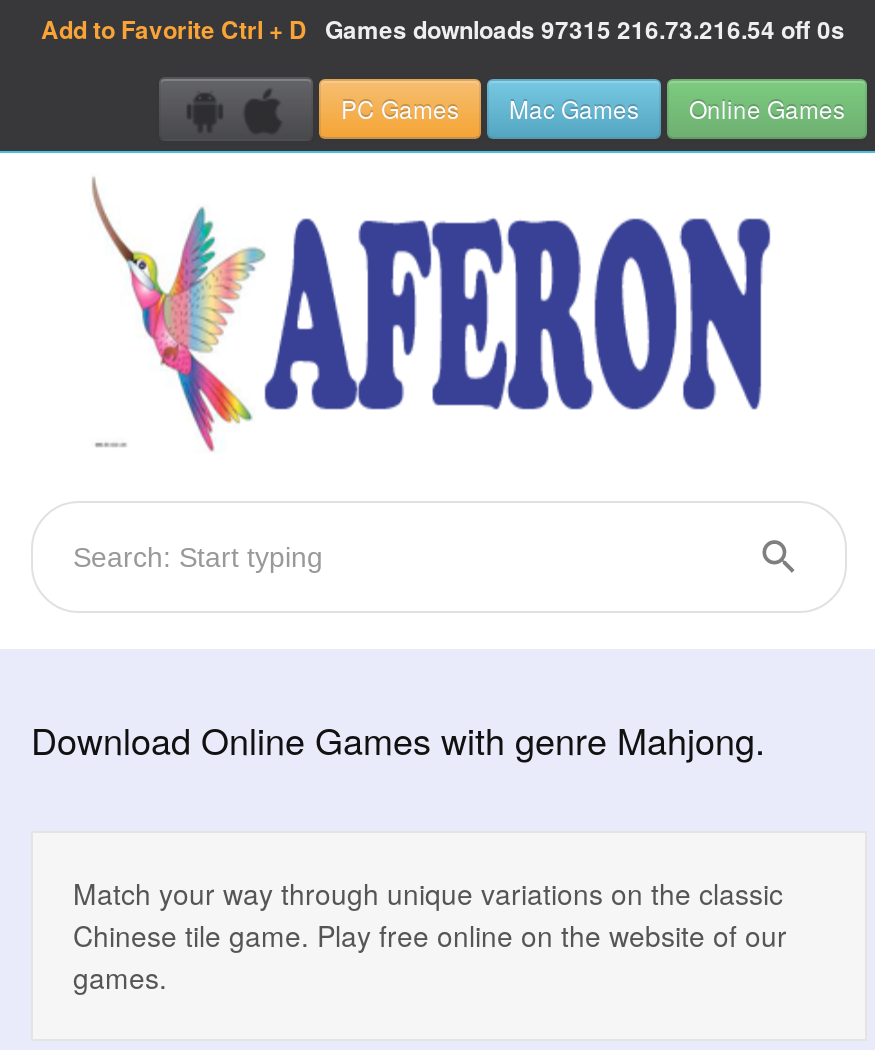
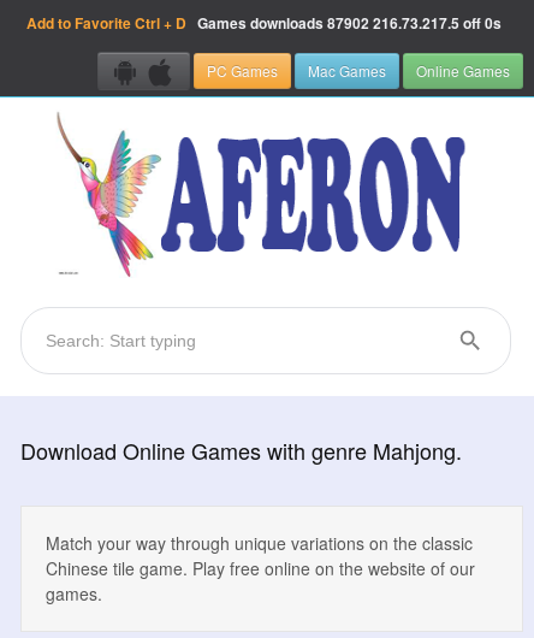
[41,11,845,47] Add to Favorite Ctrl + D Games downloads 97315 216.73.216.54 off 0s -> [26,12,502,34] Add to Favorite Ctrl + D Games downloads 87902 216.73.217.5 off 0s

